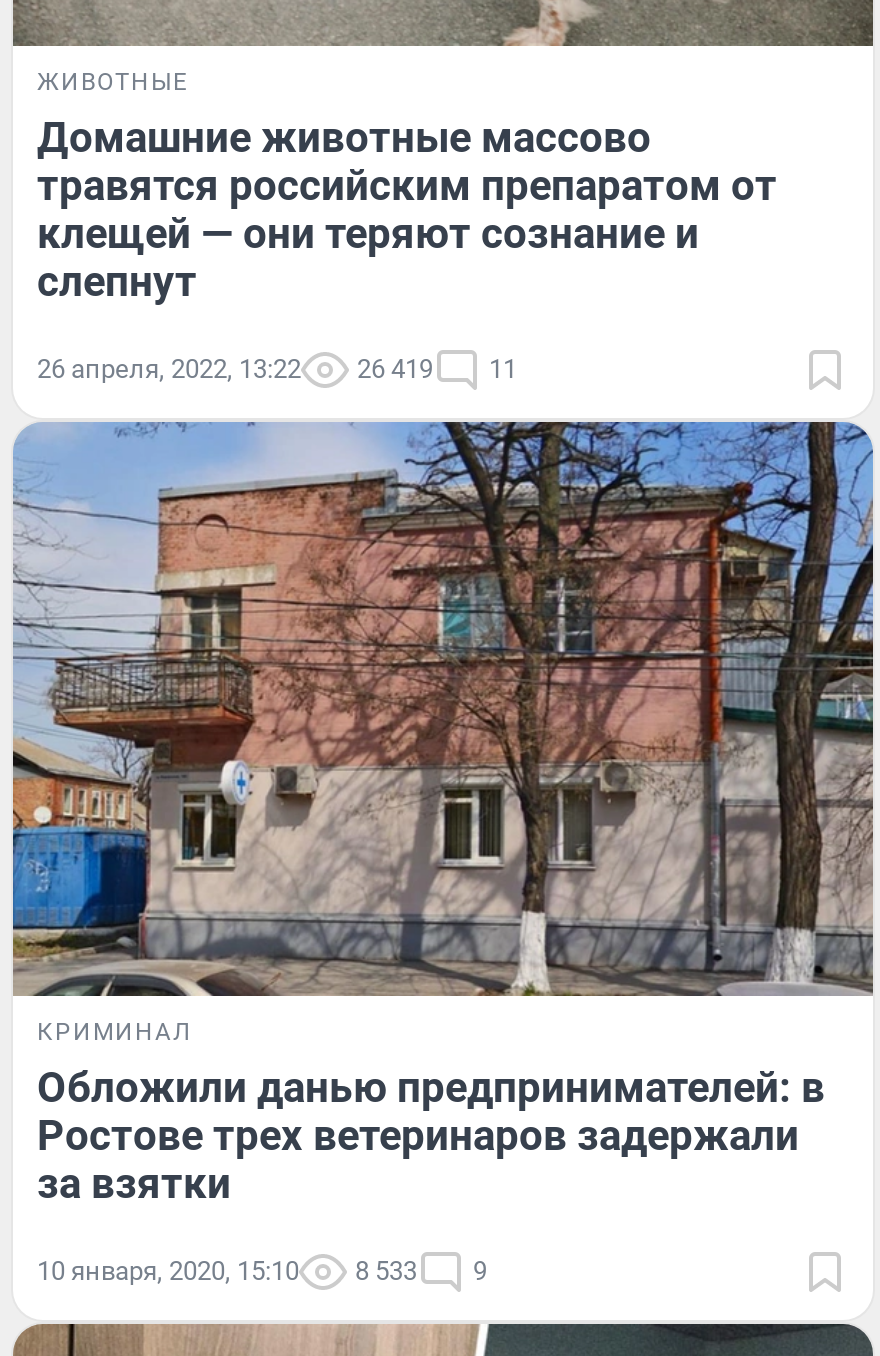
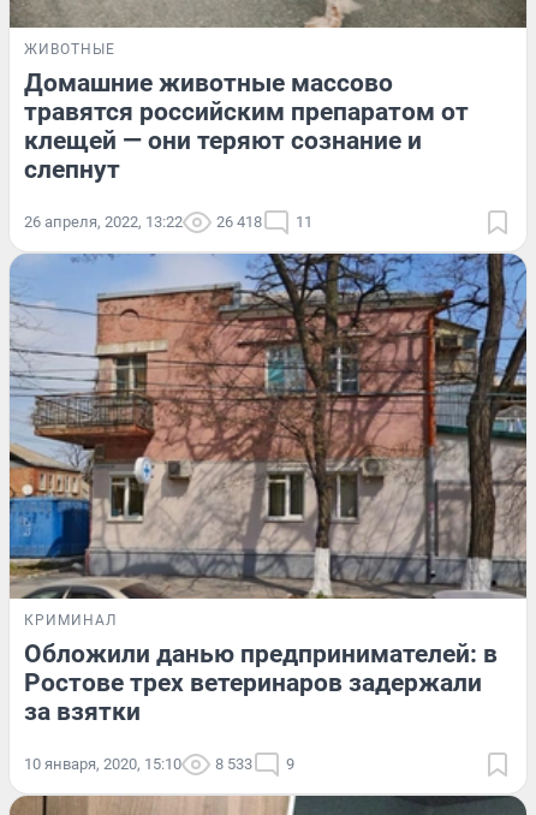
[37,354,517,384] 26 апреля, 2022, 13:22 26 419 11 -> [24,213,312,231] 26 апреля, 2022, 13:22 26 418 11

